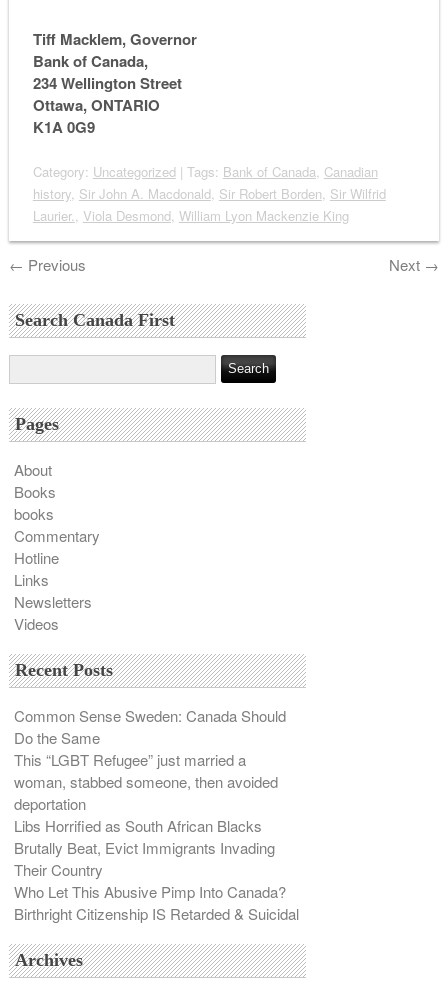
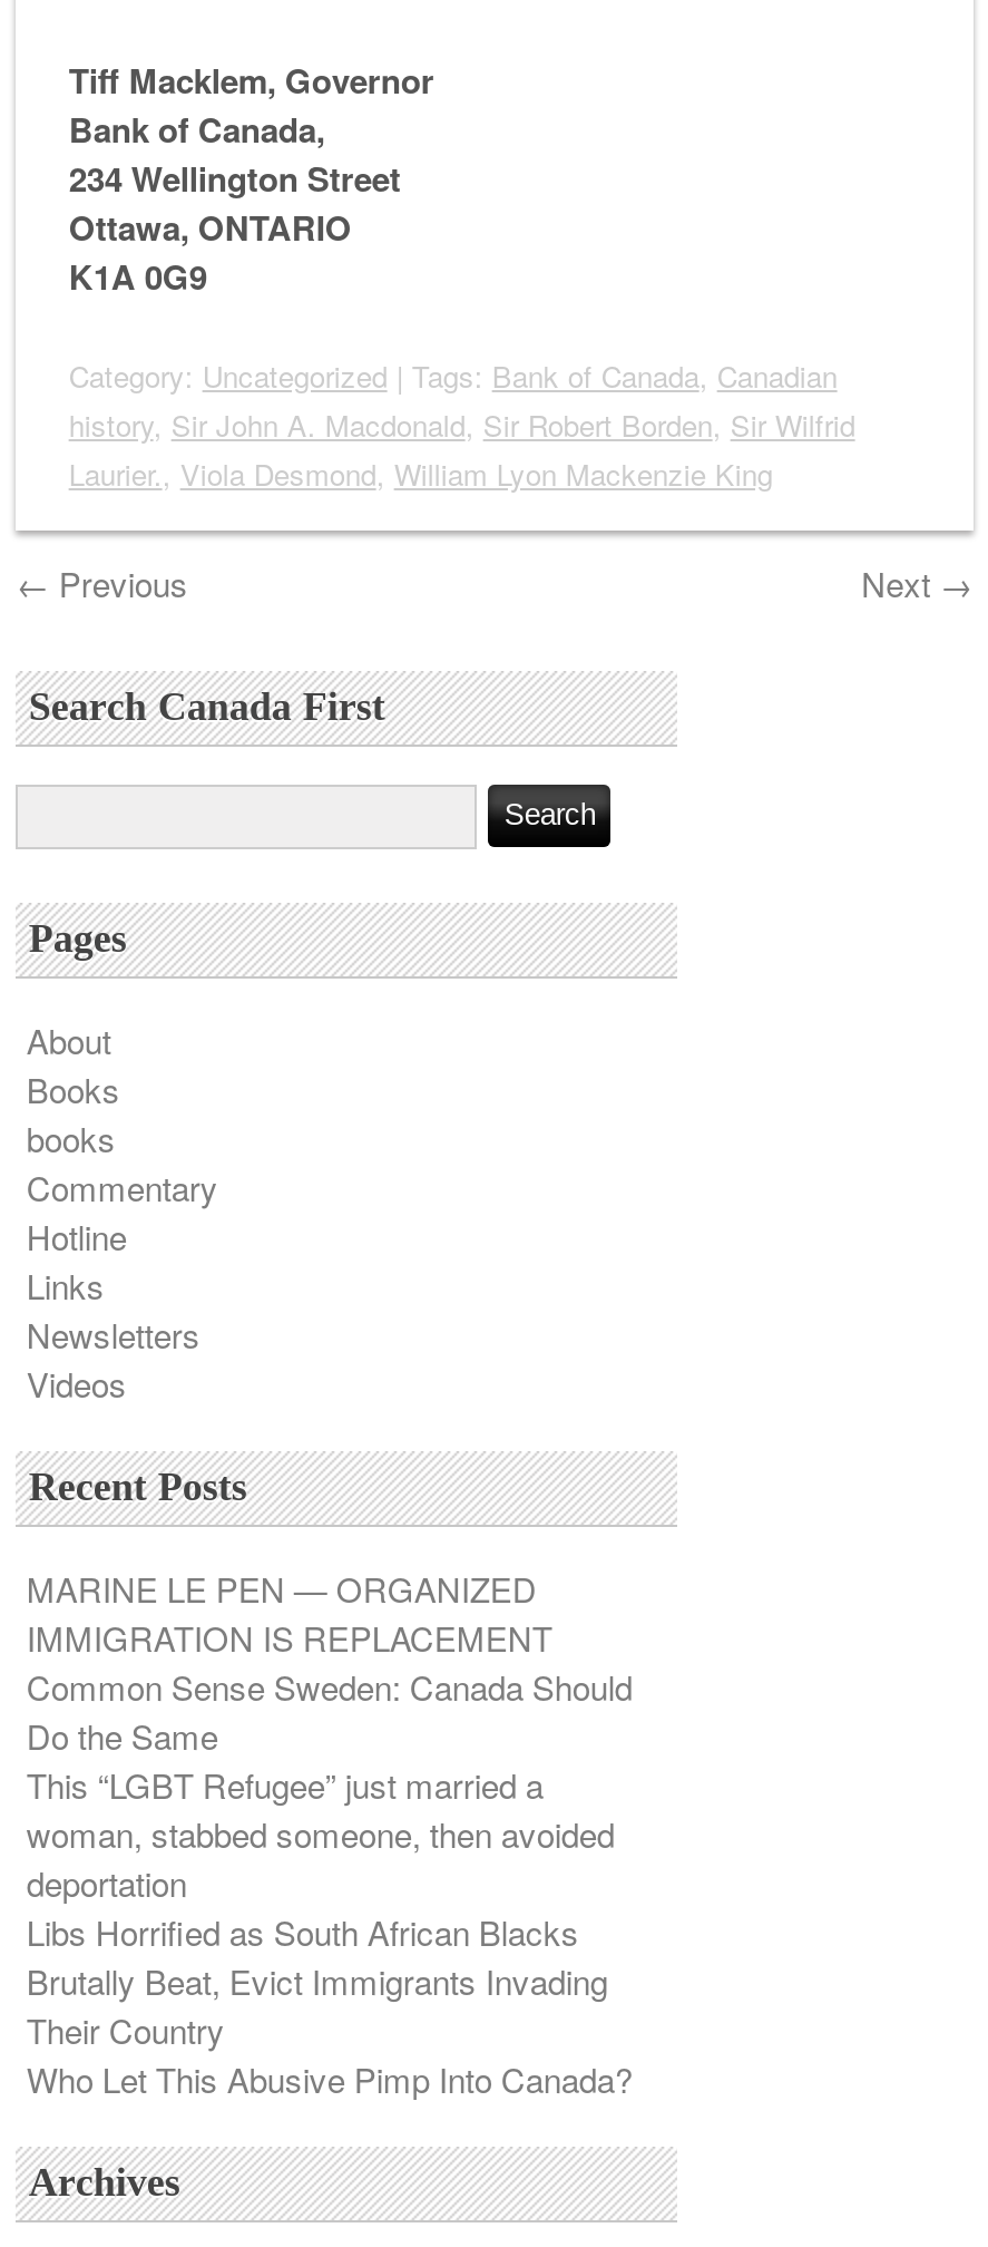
none -> [27,1565,552,1661] MARINE LE PEN — ORGANIZED | IMMIGRATION IS REPLACEMENT
moved [14,705,286,902] -> [27,1663,632,2102]: Common Sense Sweden: Canada Should | Do the Same | This “LGBT Refugee” just married a | ... | Their Country | Who Let This Abusive Pimp Into Canada?
[14,903,299,924] Birthright Citizenship IS Retarded & Suicidal -> none

